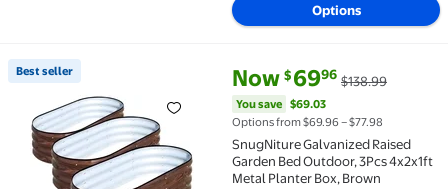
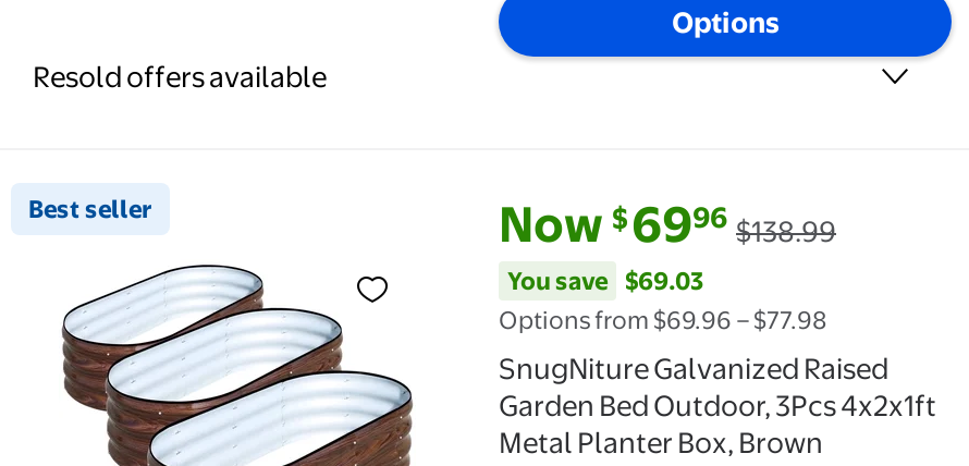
none -> [33,59,327,94] Resold offers available

